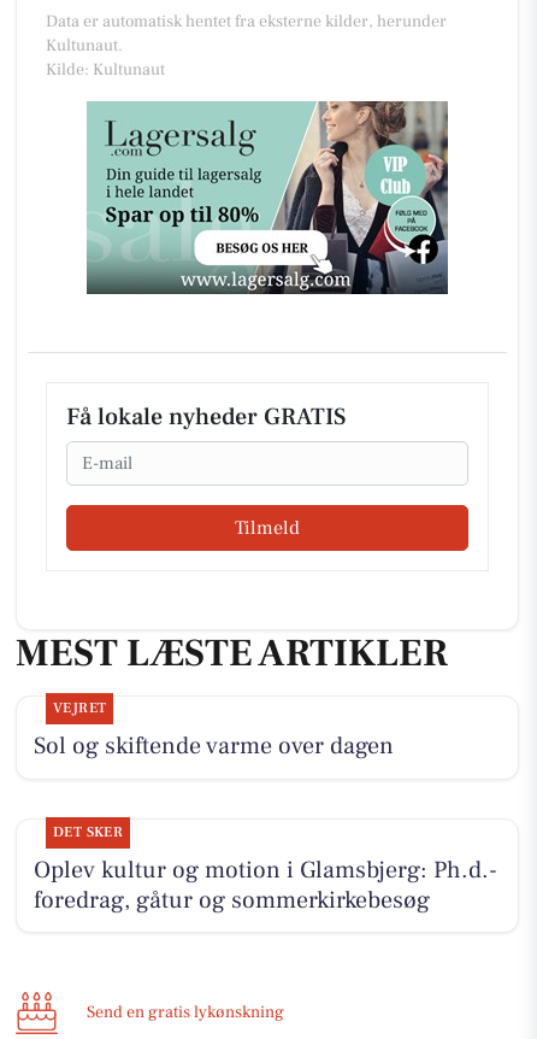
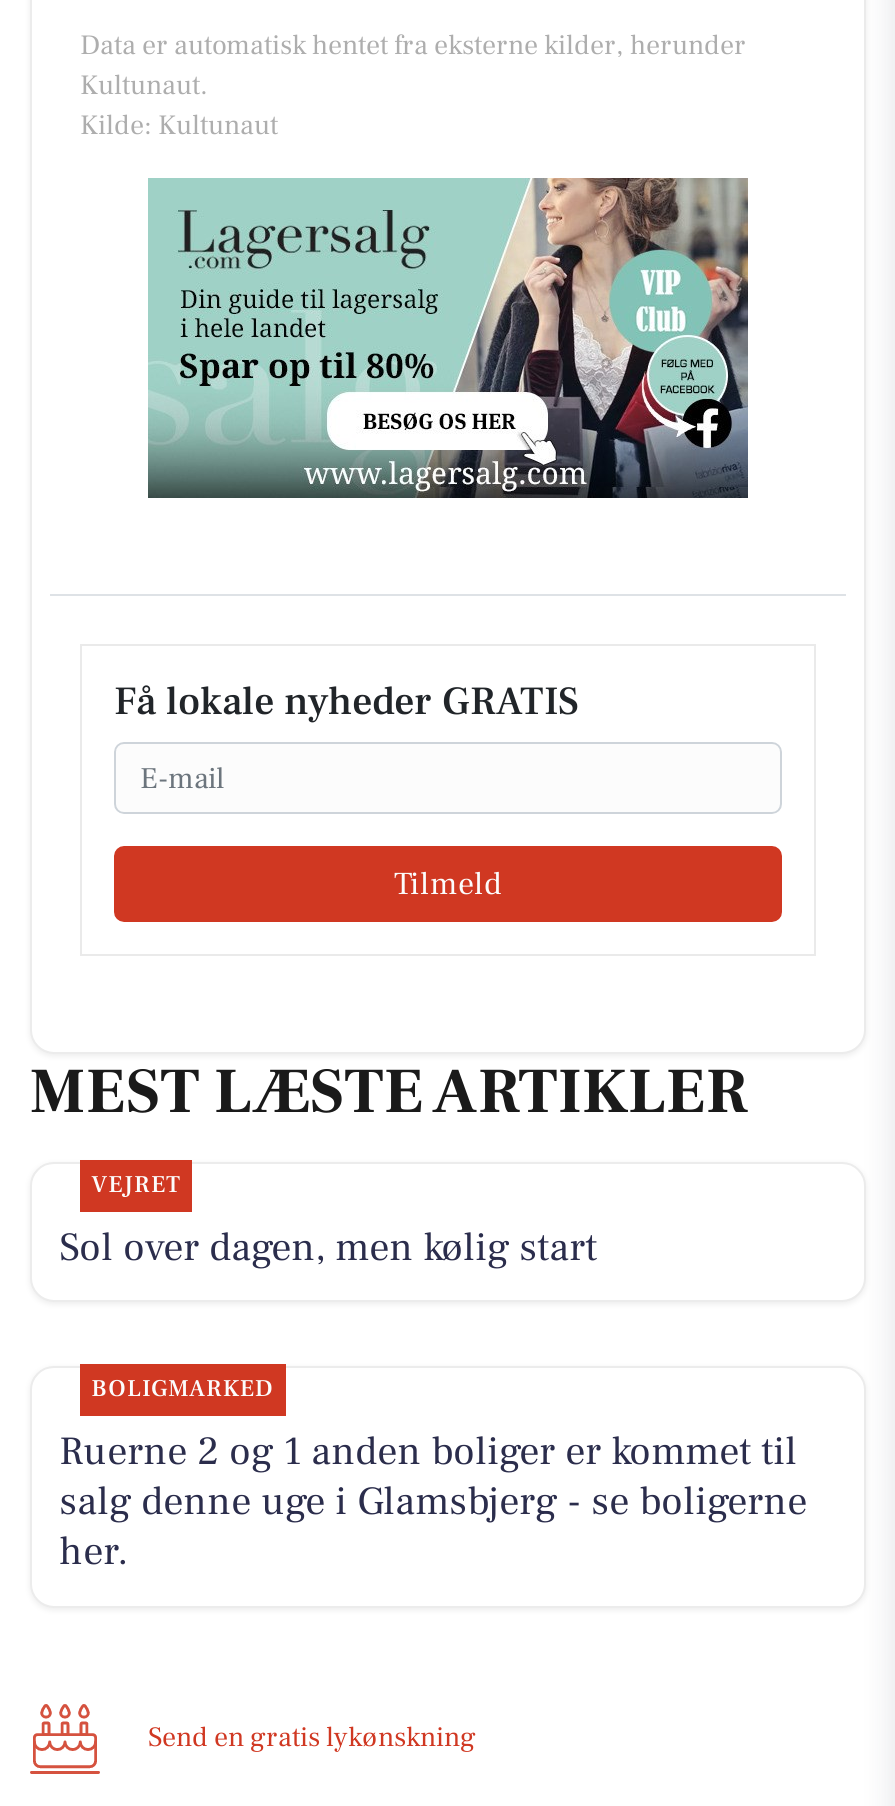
[33,731,393,762] Sol og skiftende varme over dagen -> [59,1222,597,1274] Sol over dagen, men kølig start
[33,823,497,915] DET SKER | Oplev kultur og motion i Glamsbjerg: Ph.d.- | foredrag, gåtur og sommerkirkebesøg -> [59,1374,807,1578] BOLIGMARKED | Ruerne 2 og 1 anden boliger er kommet til | salg denne uge i Glamsbjerg - se boligerne | her.

